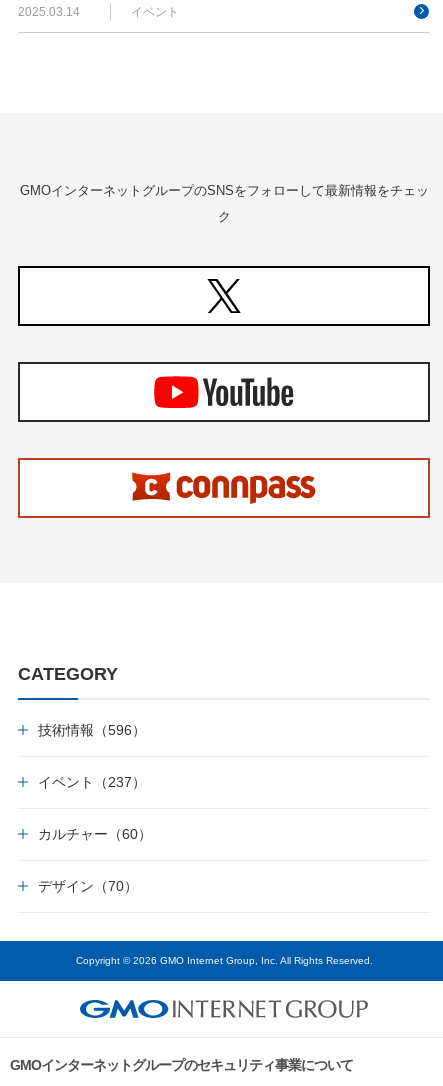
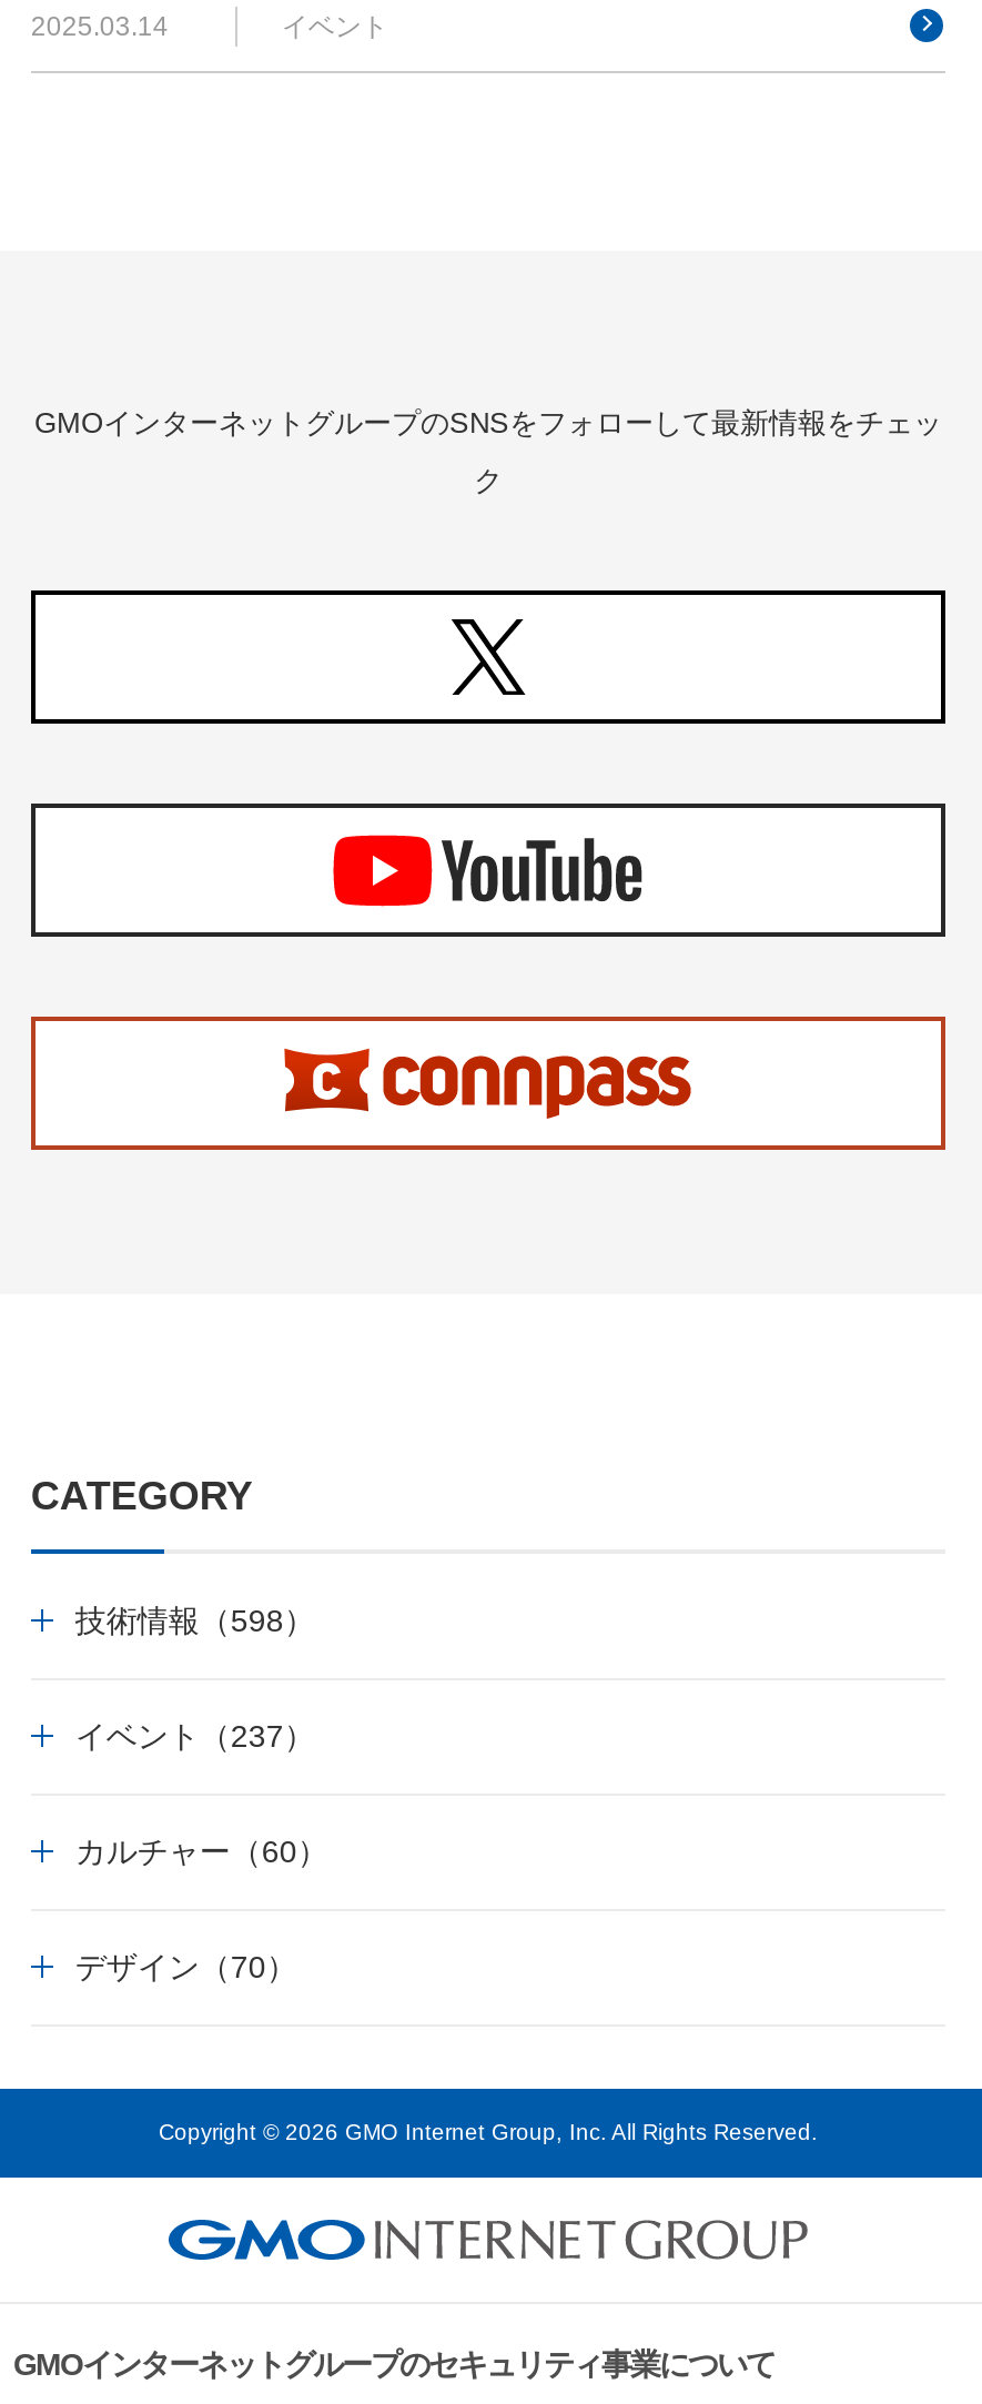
[38,722,146,738] 技術情報（596） -> [75,1602,315,1638] 技術情報（598）

